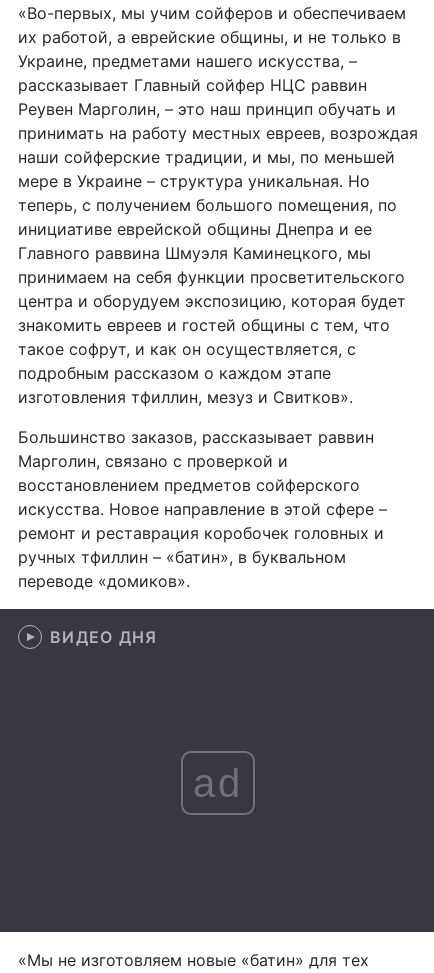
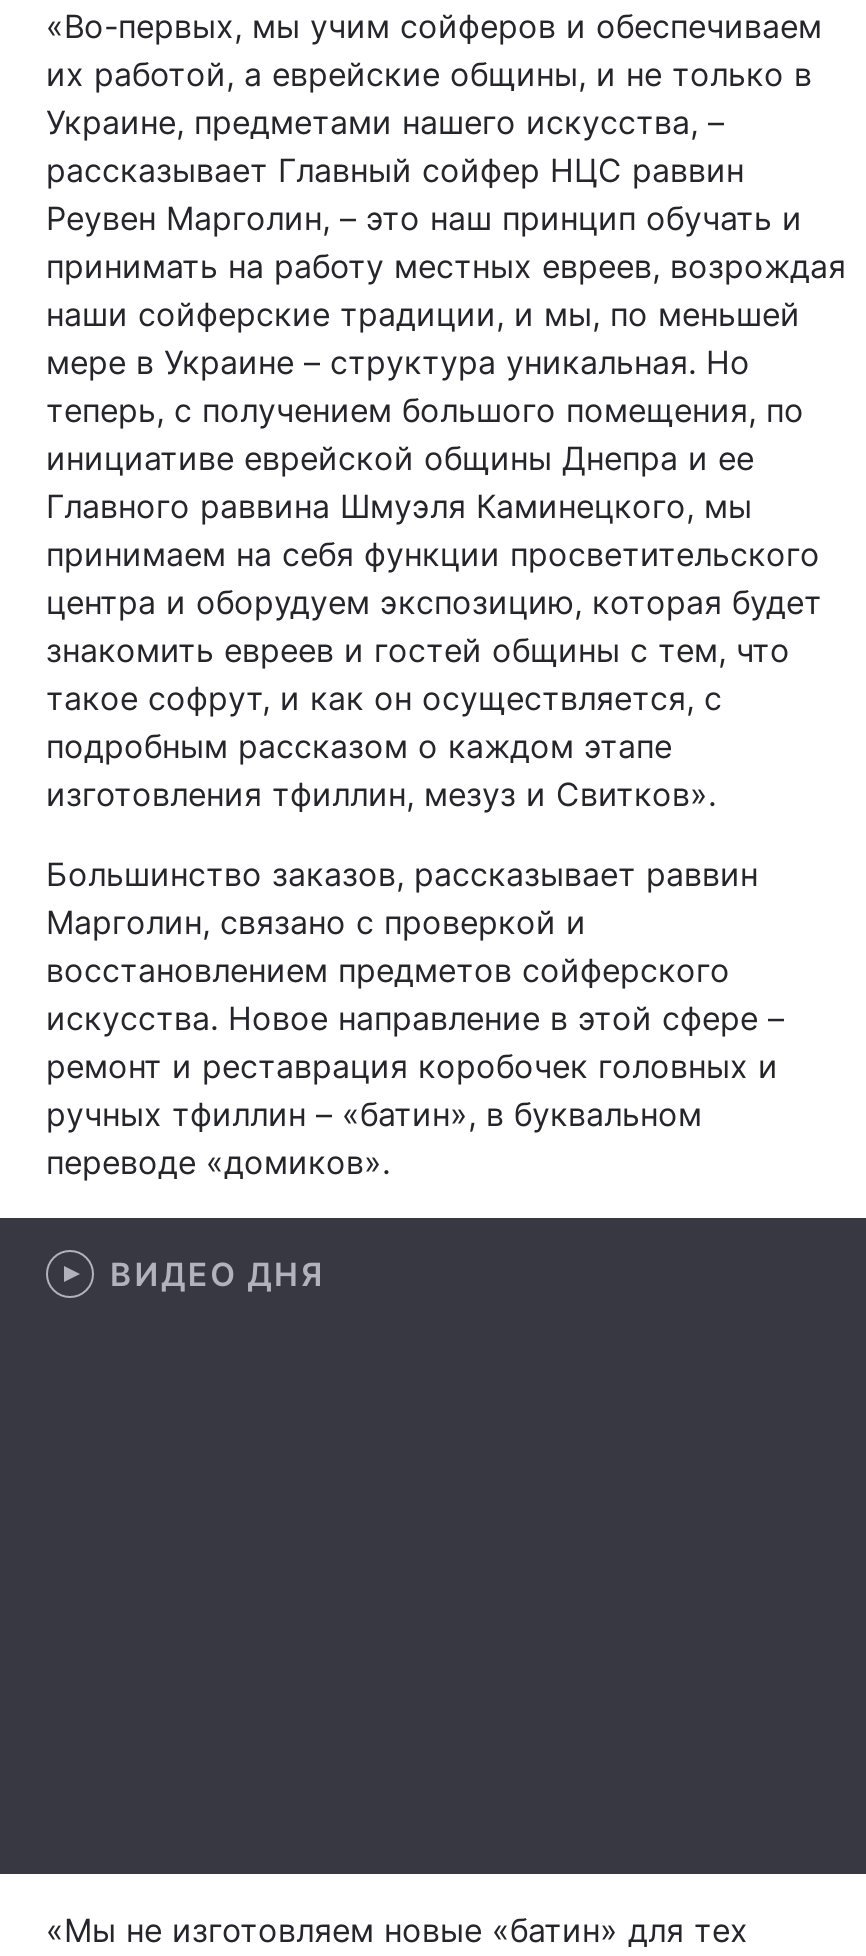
[193,760,243,804] ad -> none

